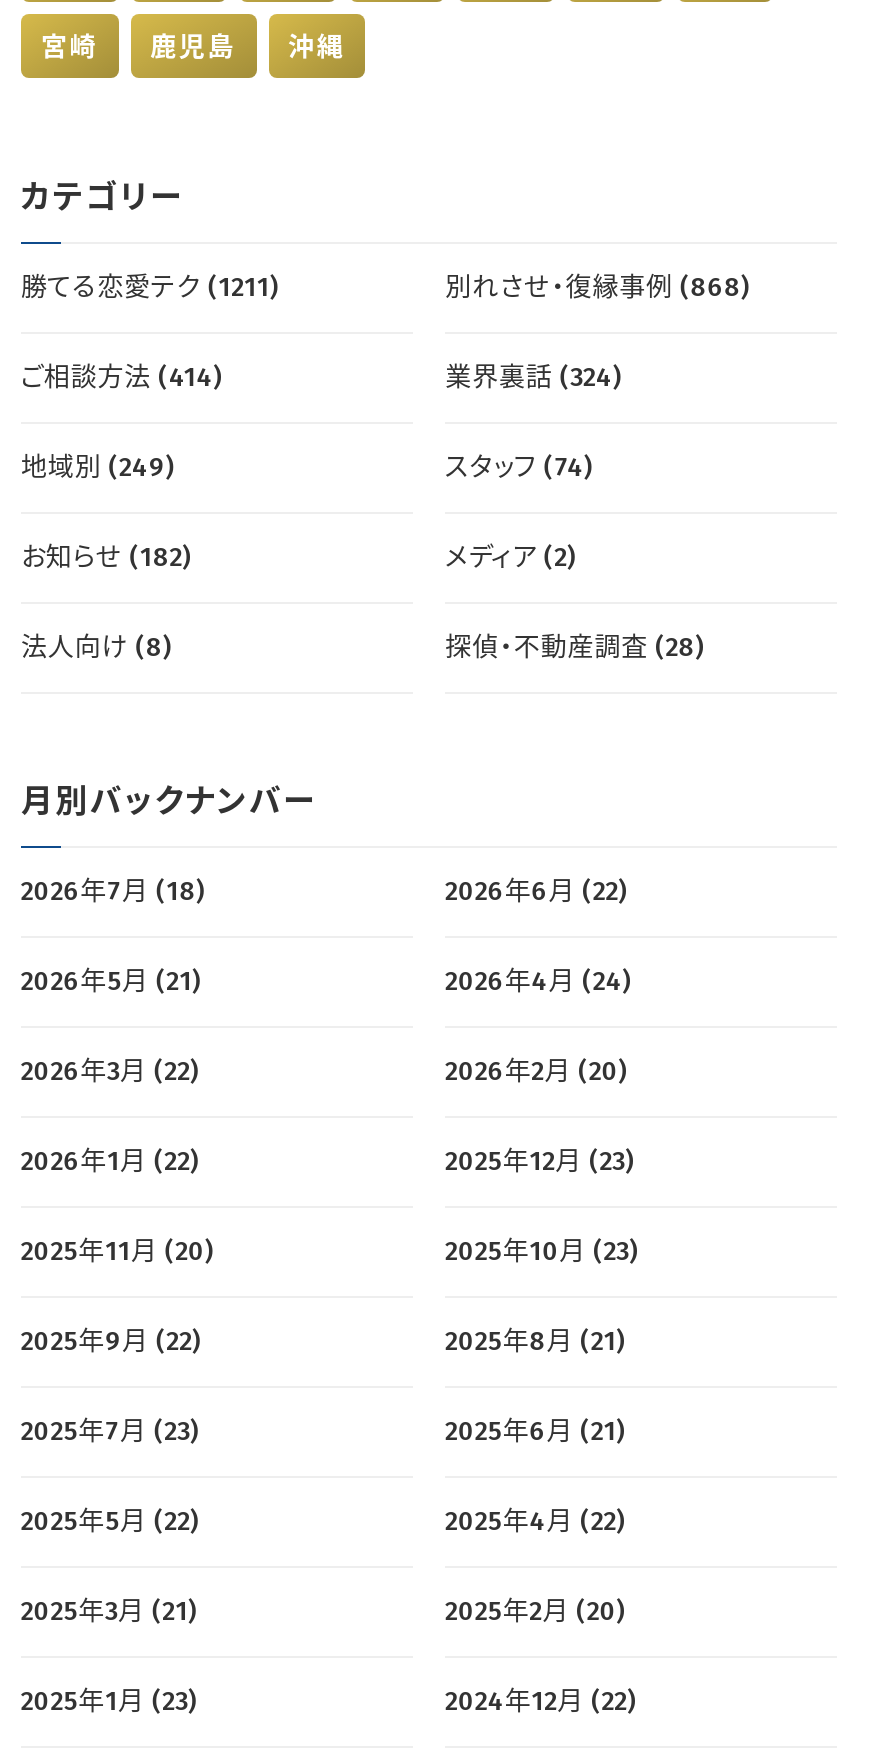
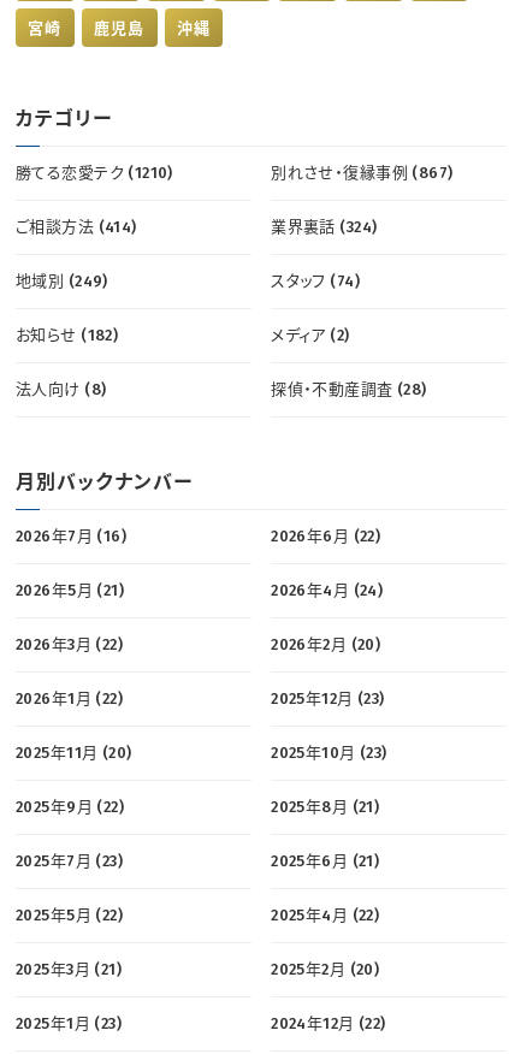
[21,273,279,303] 勝てる恋愛テク (1211) -> [16,164,173,182] 勝てる恋愛テク (1210)
[445,273,750,303] 別れさせ・復縁事例 (868) -> [271,164,453,182] 別れさせ・復縁事例 (867)
[21,877,205,907] 2026年7月 (18) -> [16,527,126,546] 2026年7月 (16)

